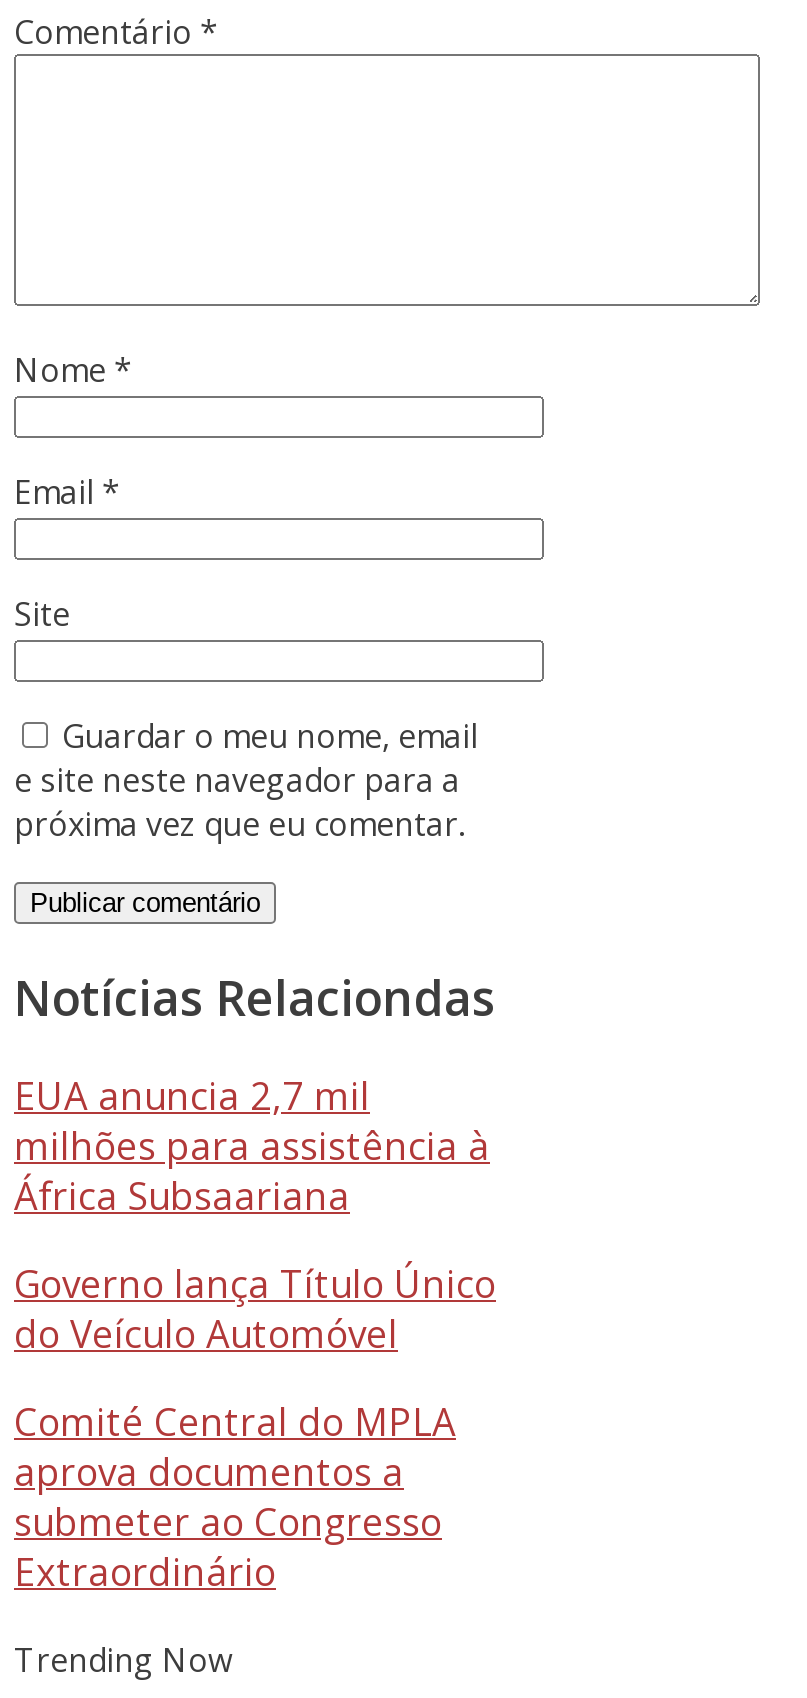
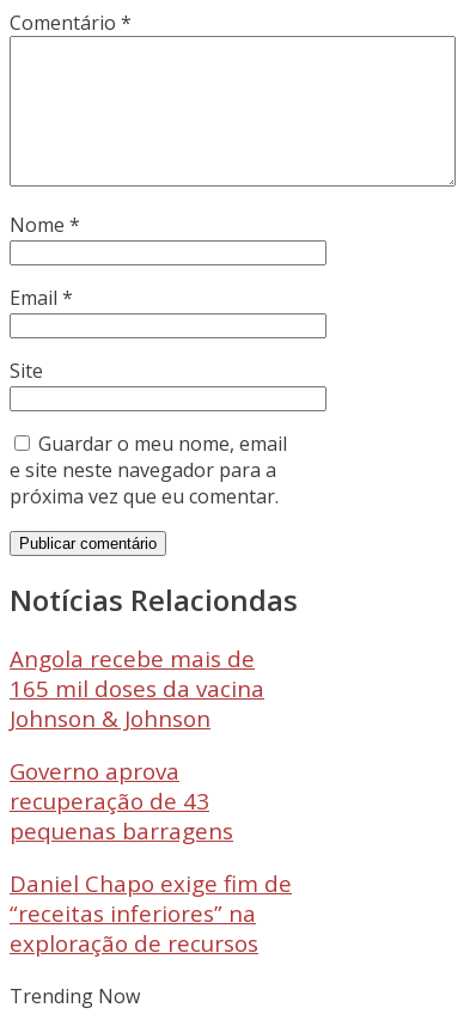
[14,1070,490,1220] EUA anuncia 2,7 mil | milhões para assistência à | África Subsaariana -> [10,644,264,733] Angola recebe mais de | 165 mil doses da vacina | Johnson & Johnson
[14,1258,496,1358] Governo lança Título Único | do Veículo Automóvel -> [10,756,233,845] Governo aprova | recuperação de 43 | pequenas barragens
[14,1395,456,1595] Comité Central do MPLA | aprova documentos a | submeter ao Congresso | Extraordinário -> [10,868,292,957] Daniel Chapo exige fim de | “receitas inferiores” na | exploração de recursos

